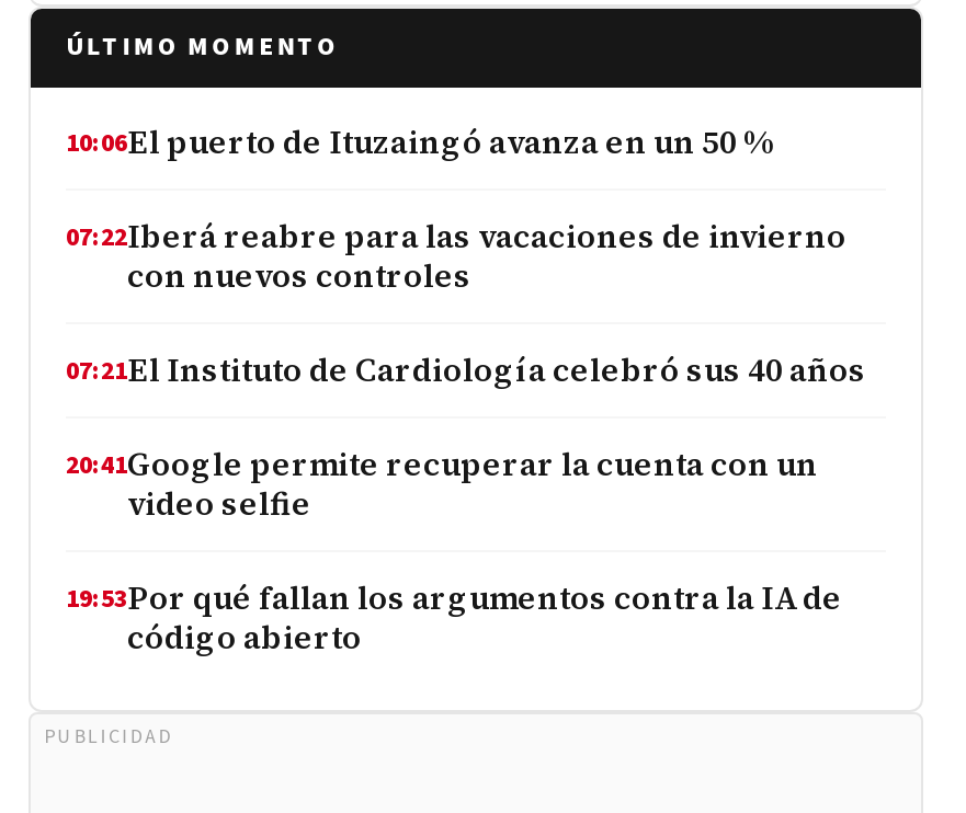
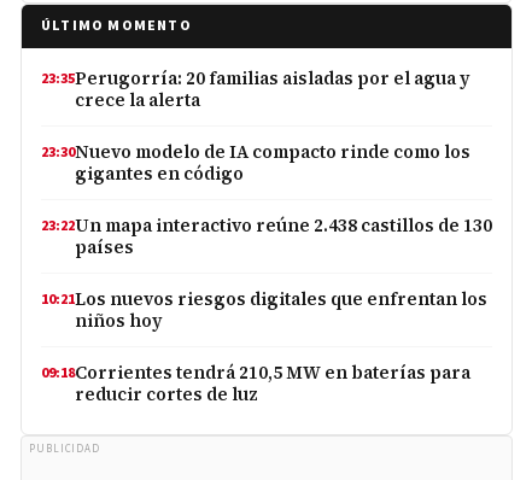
[66,121,776,164] 10:06El puerto de Ituzaingó avanza en un 50 % -> [41,66,470,112] 23:35Perugorría: 20 familias aisladas por el agua y | crece la alerta
[66,215,846,298] 07:22Iberá reabre para las vacaciones de invierno | con nuevos controles -> [41,140,470,186] 23:30Nuevo modelo de IA compacto rinde como los | gigantes en código
[66,348,866,392] 07:21El Instituto de Cardiología celebró sus 40 años -> [41,213,492,259] 23:22Un mapa interactivo reúne 2.438 castillos de 130 | países
[66,443,818,526] 20:41Google permite recuperar la cuenta con un | video selfie -> [41,287,487,333] 10:21Los nuevos riesgos digitales que enfrentan los | niños hoy
[66,576,842,660] 19:53Por qué fallan los argumentos contra la IA de | código abierto -> [41,361,470,406] 09:18Corrientes tendrá 210,5 MW en baterías para | reducir cortes de luz

